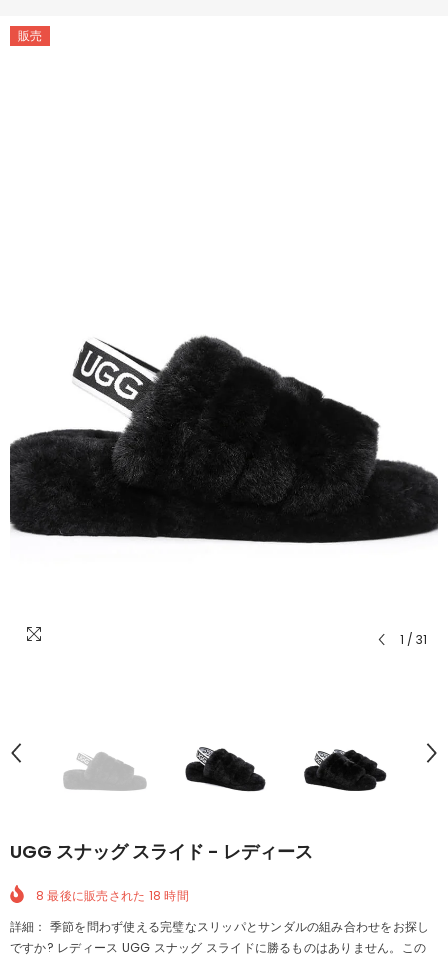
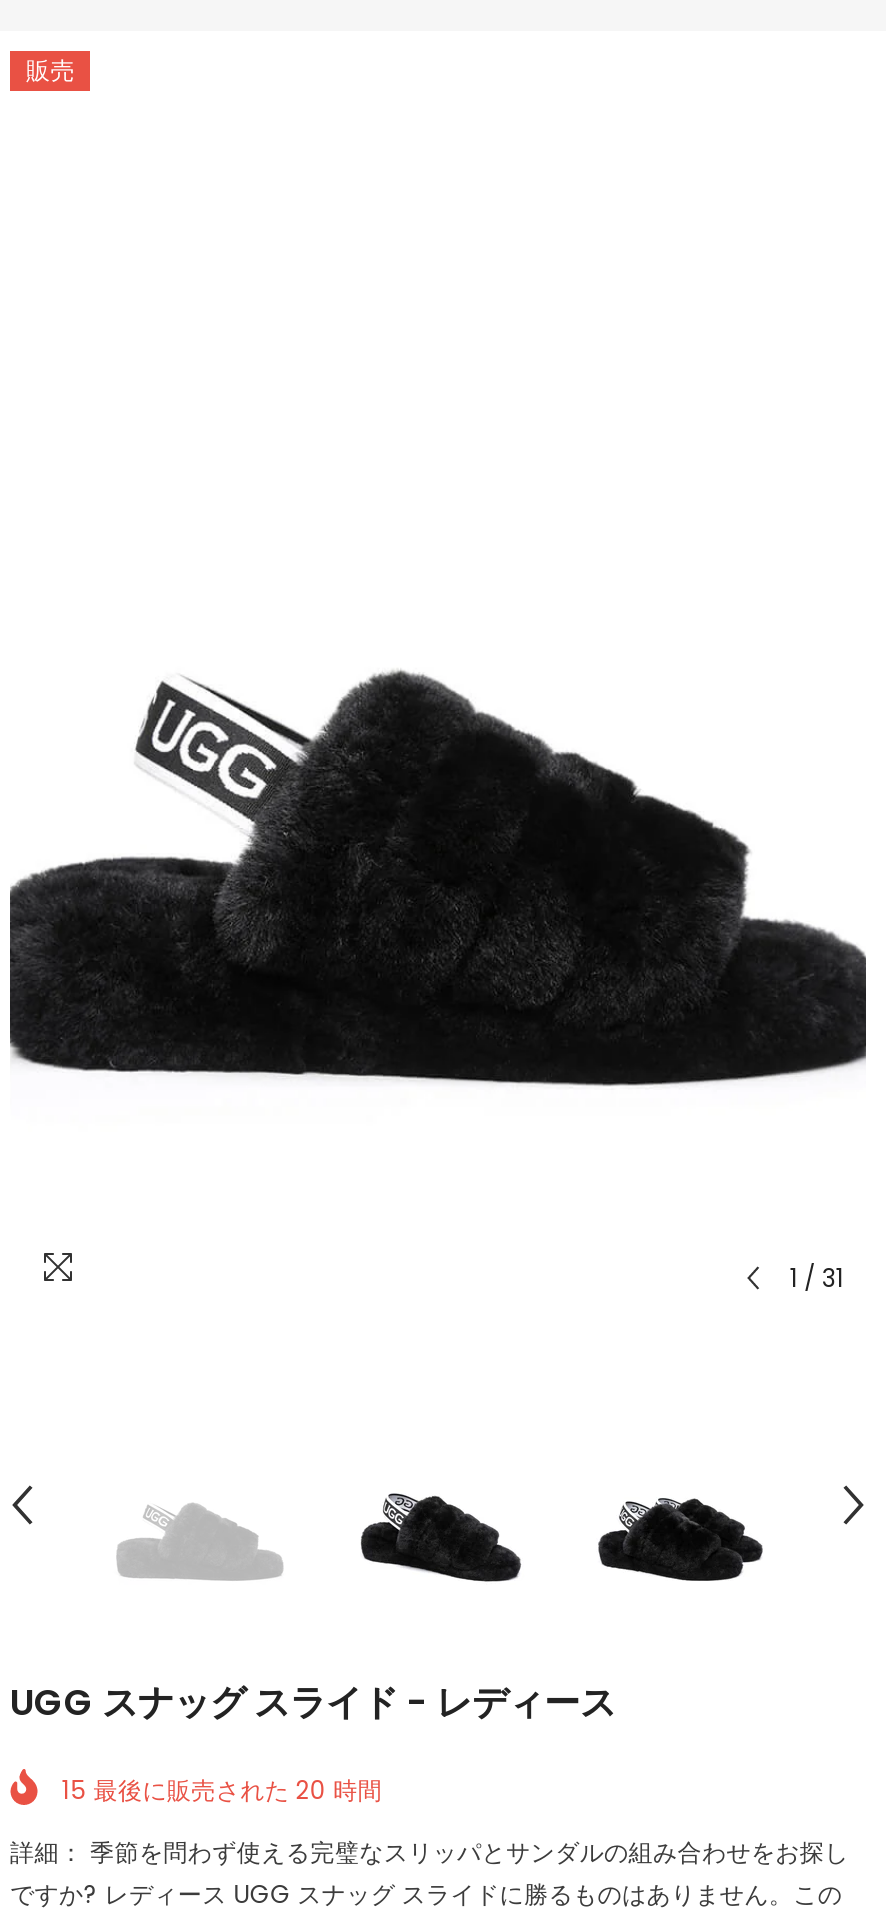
[36,887,189,904] 8最後に販売された18時間 -> [62,1773,382,1807] 15最後に販売された20時間

